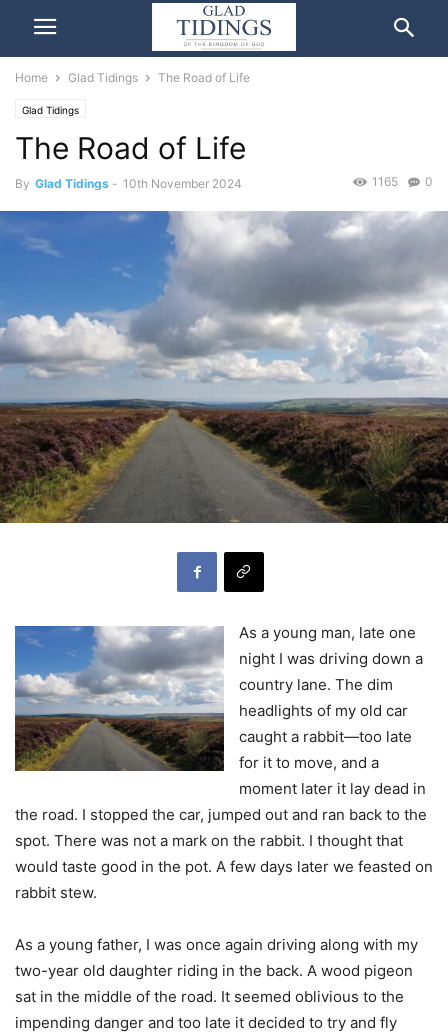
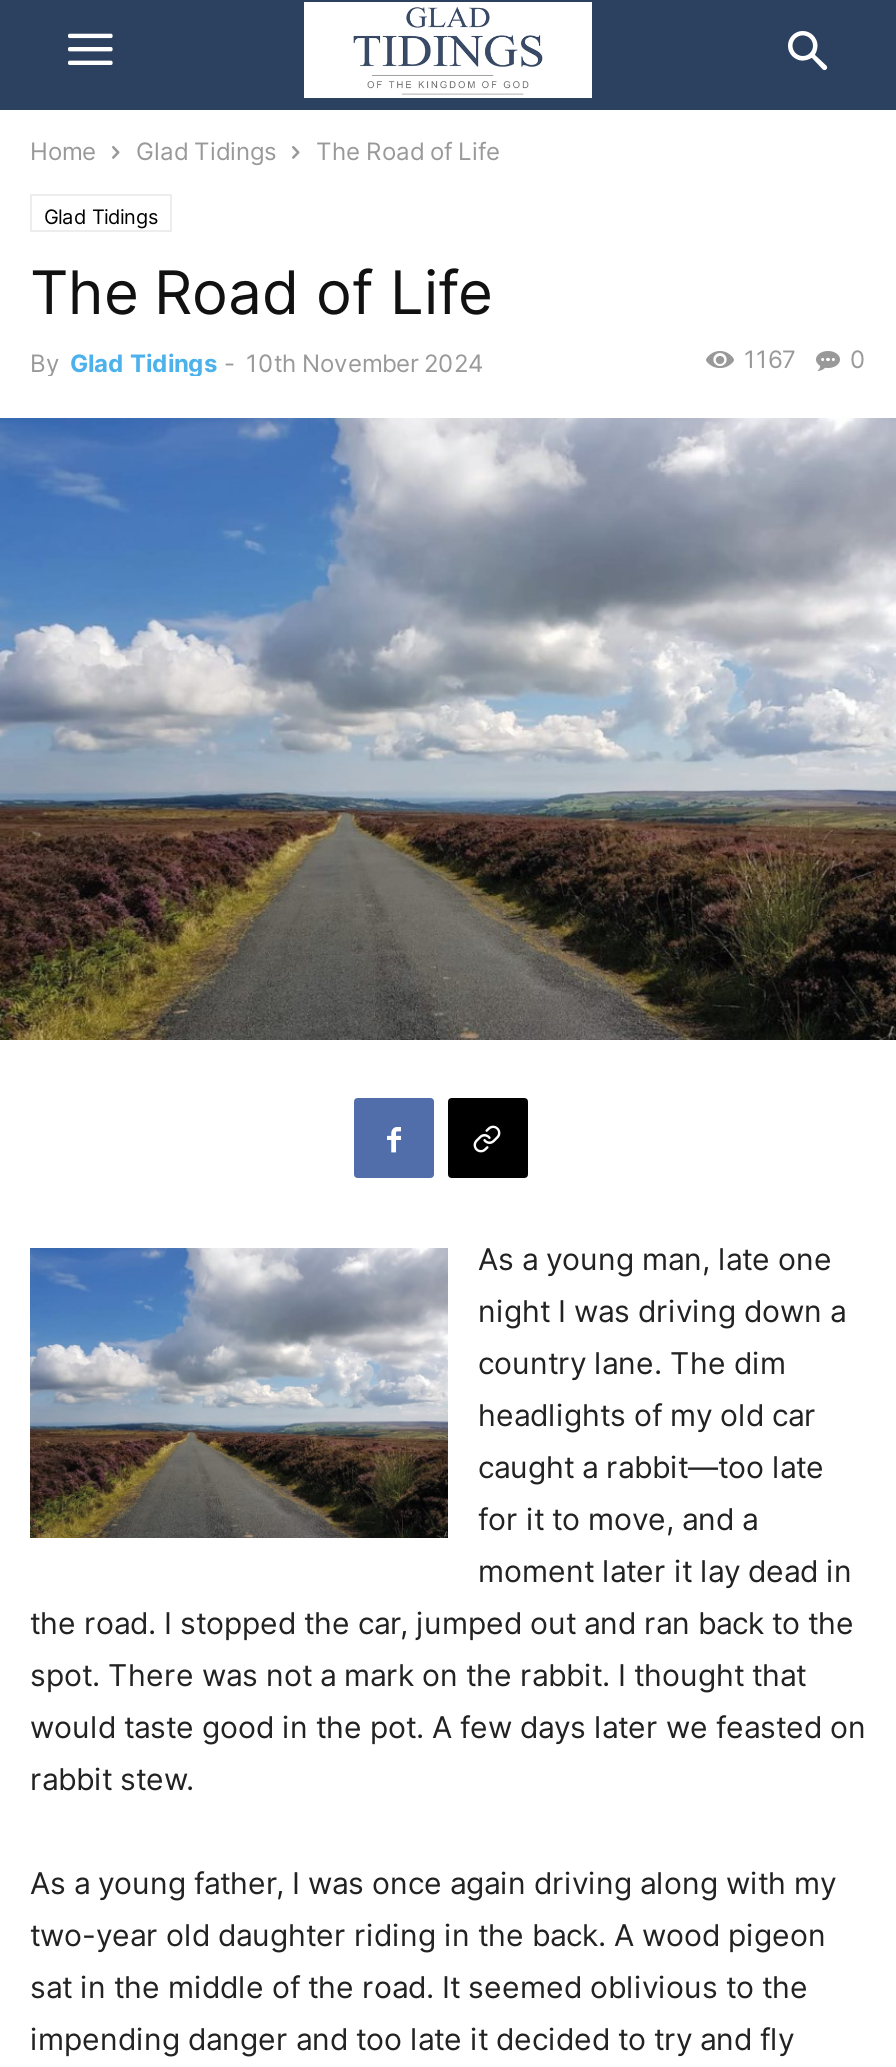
[372,174,433,189] 1165 0 -> [744,344,866,374] 1167 0

